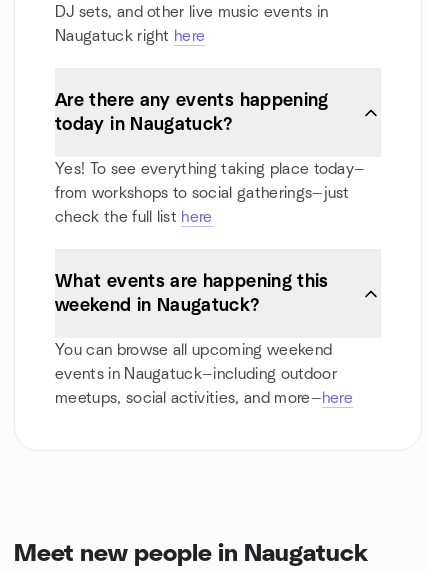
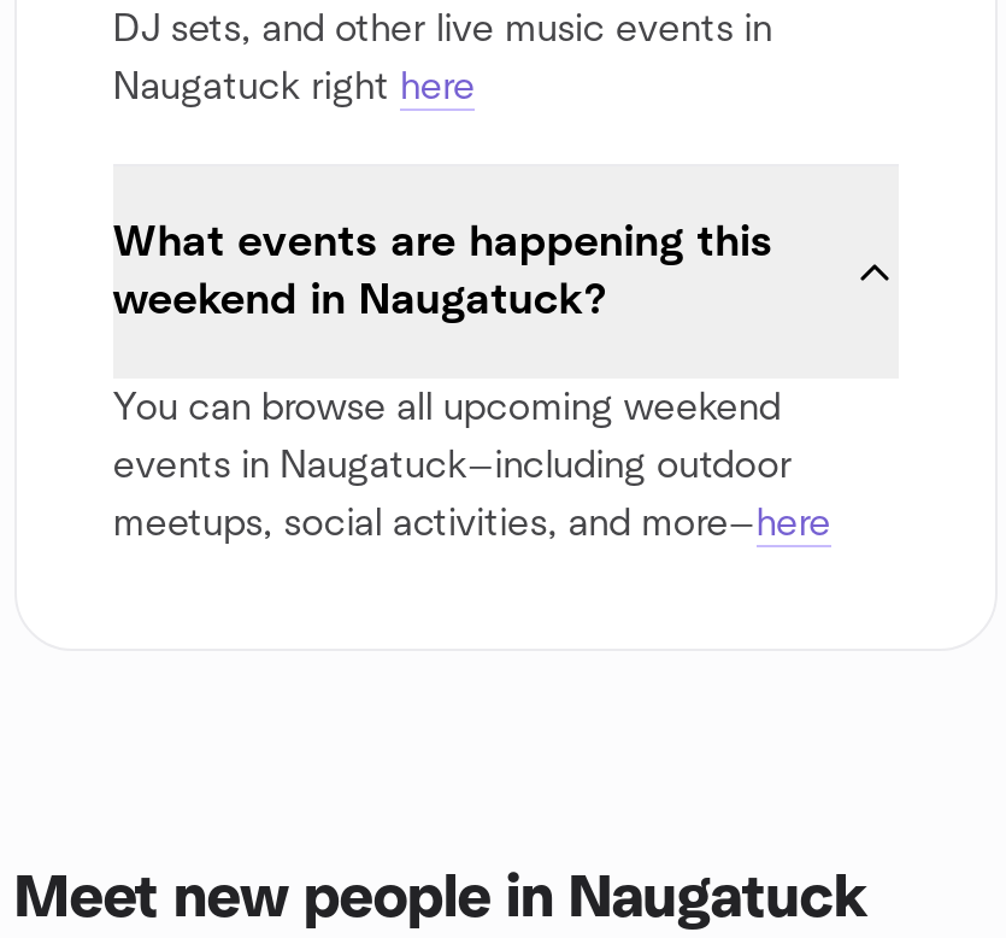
[55,92,365,225] Are there any events happening | today in Naugatuck? | Yes! To see everything taking place today— | from workshops to social gatherings—just | check the full list here -> none

